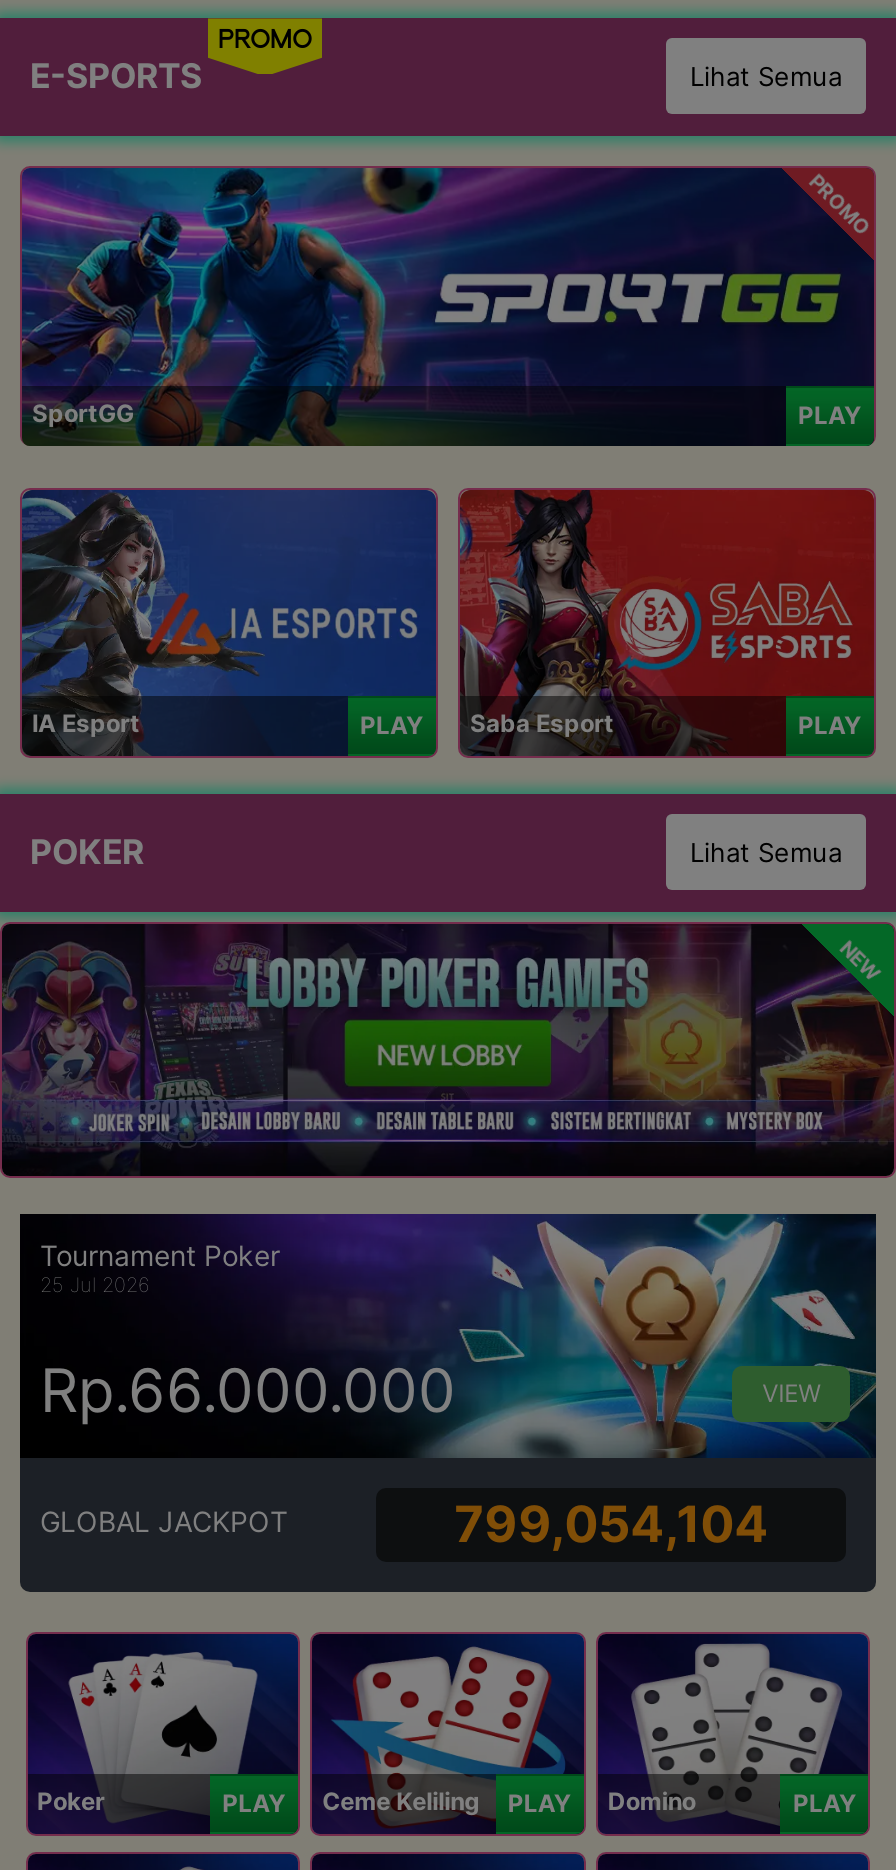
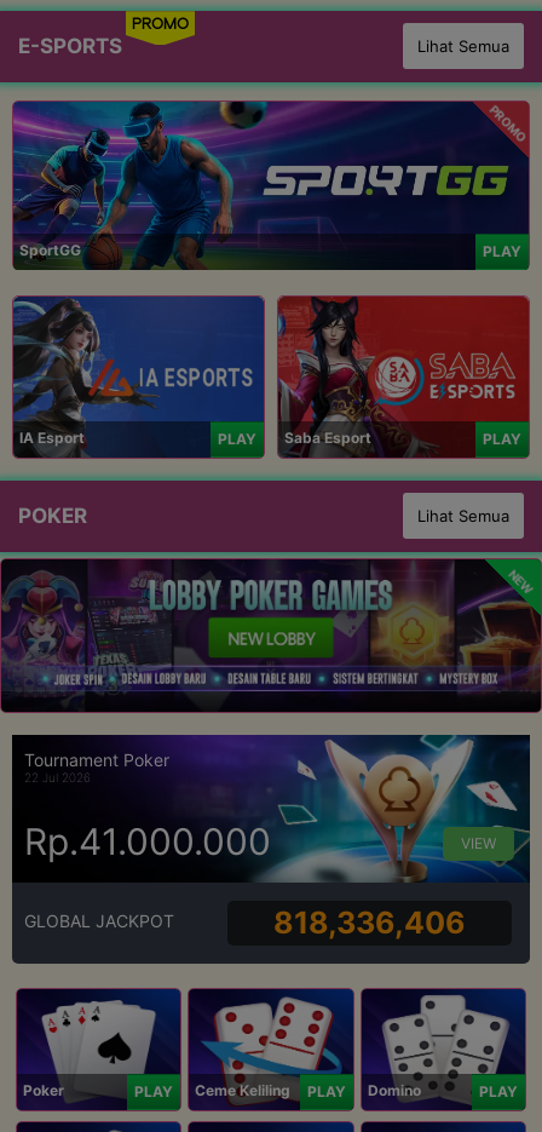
[40,1273,150,1297] 25 Jul 2026 -> [24,770,91,785] 22 Jul 2026
[40,1354,456,1426] Rp.66.000.000 -> [24,820,271,863] Rp.41.000.000
[454,1493,768,1553] 799,054,104 -> [274,904,466,940] 818,336,406

